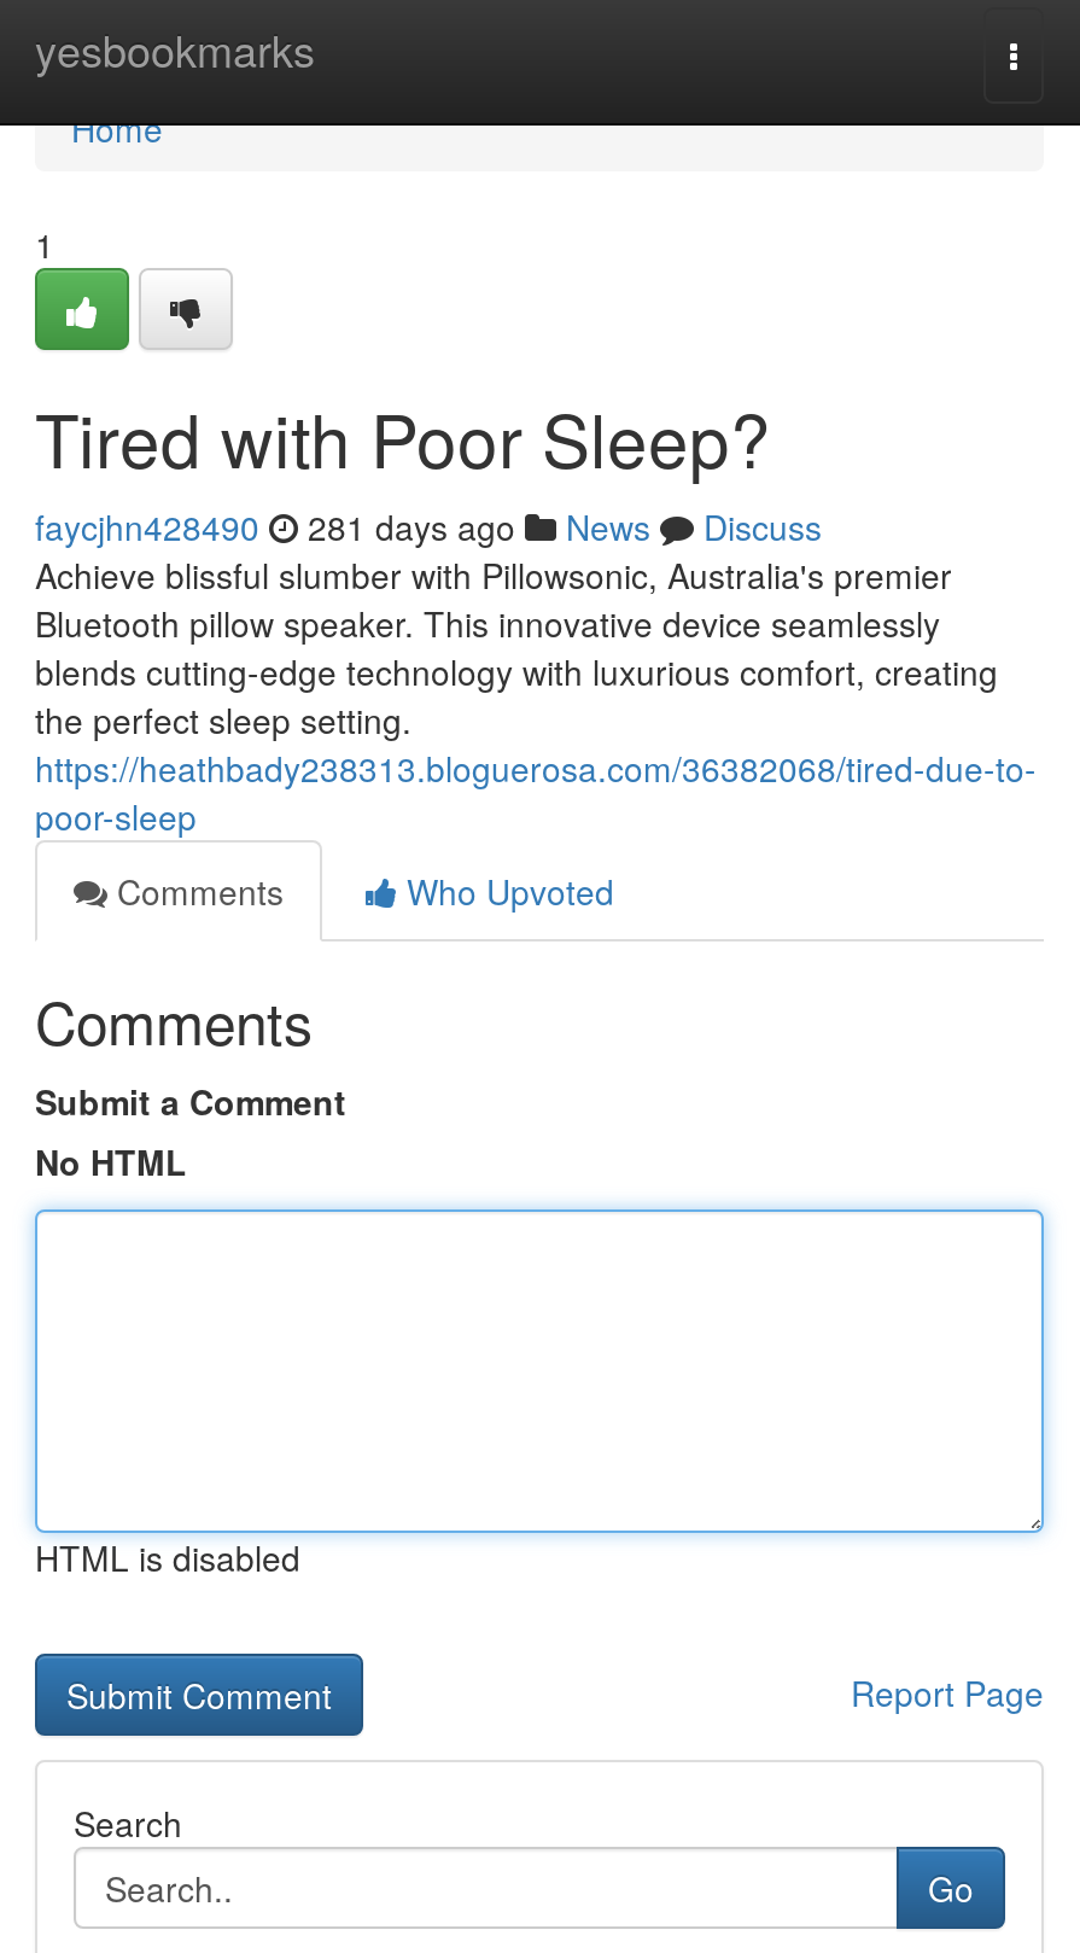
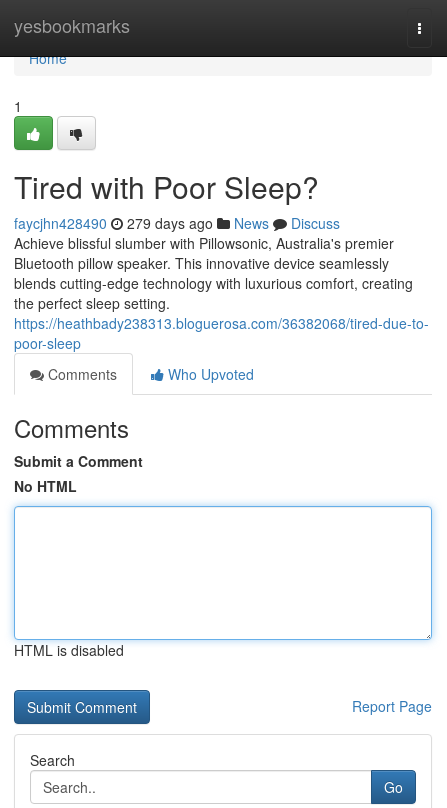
[35,502,822,550] faycjhn428490 281 days ago News Discuss -> [14,213,340,233] faycjhn428490 279 days ago News Discuss

